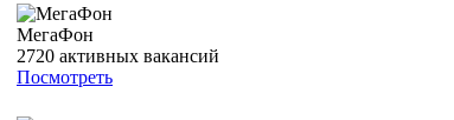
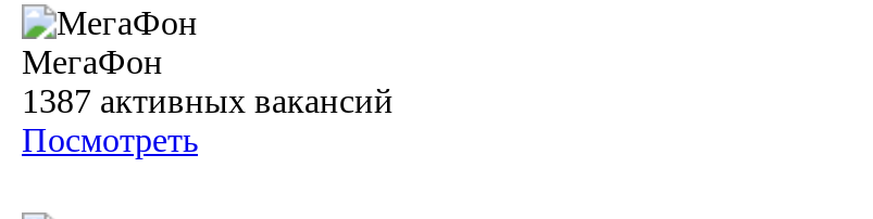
[17,46,219,66] 2720 активных вакансий -> [22,83,394,120] 1387 активных вакансий

